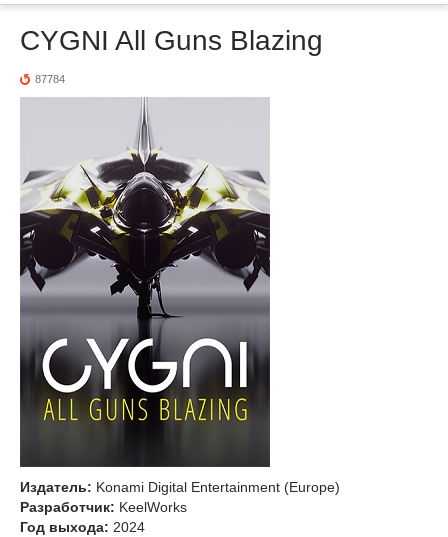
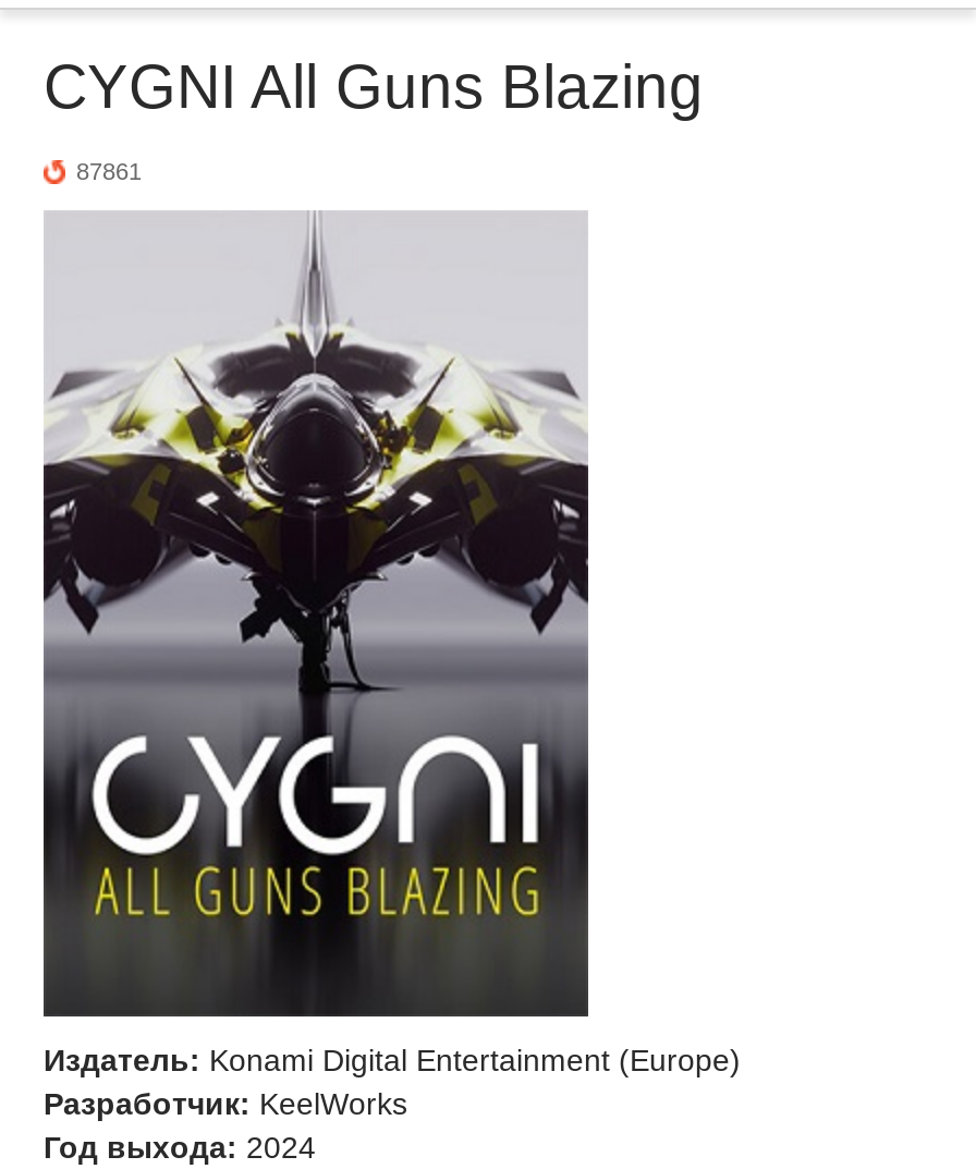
[35,73,65,85] 87784 -> [76,158,142,184] 87861

